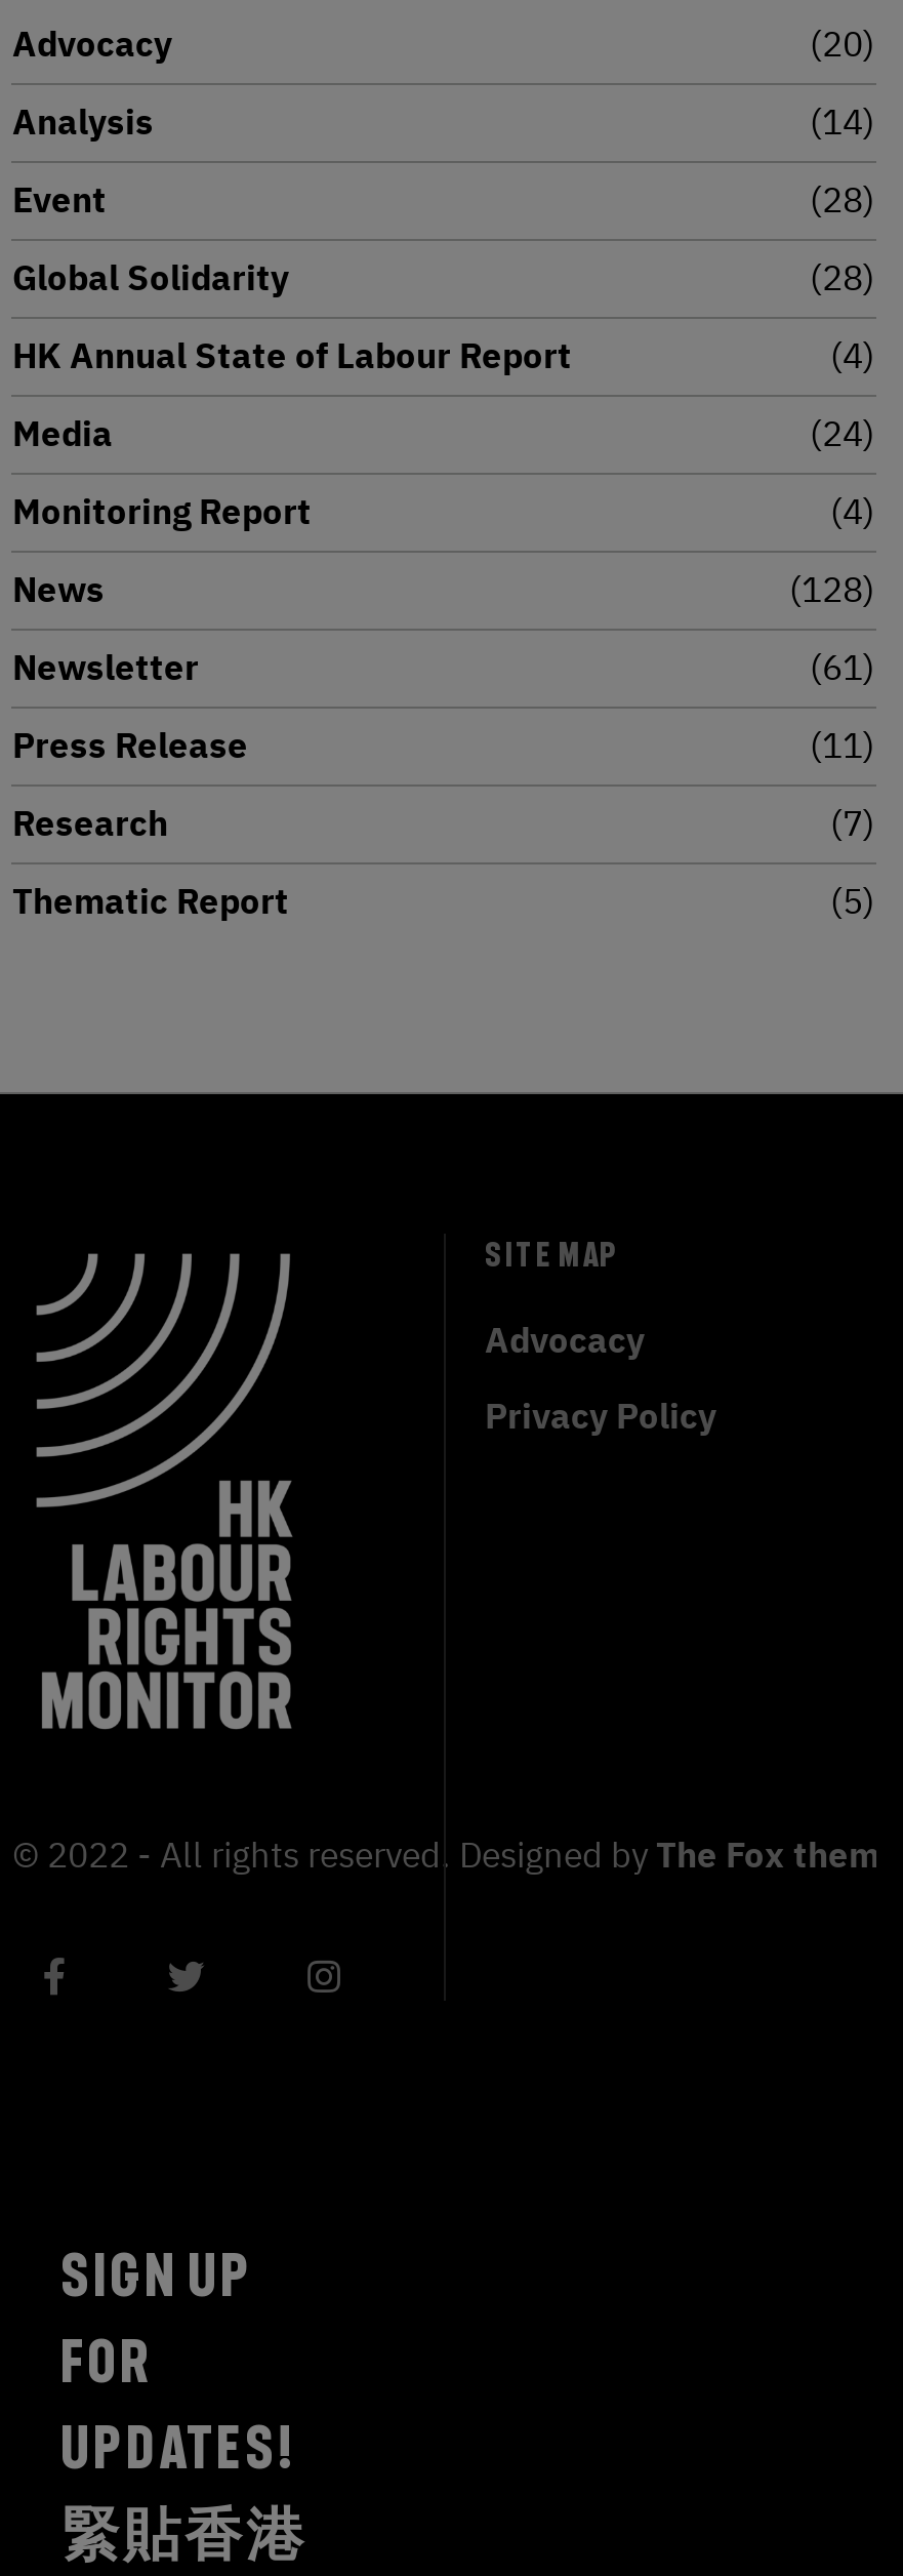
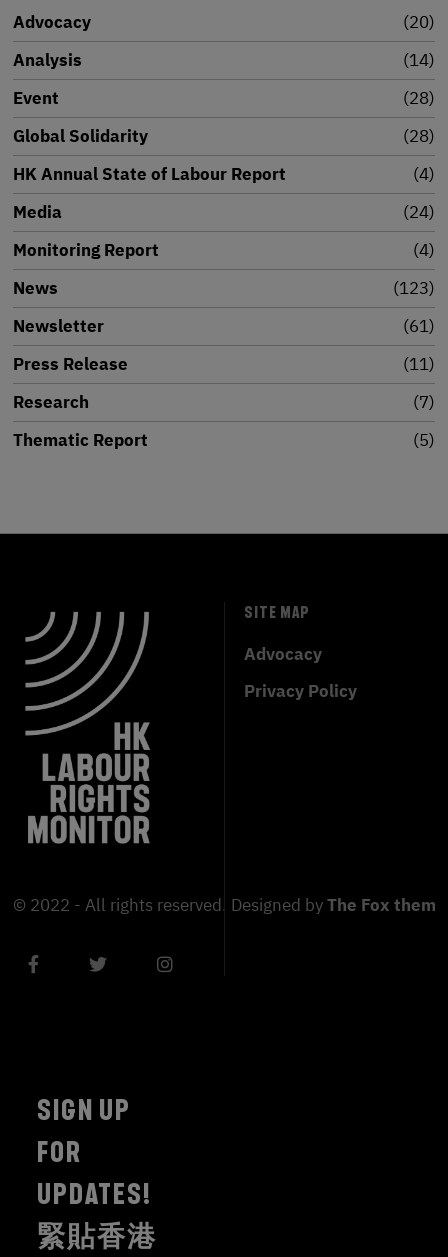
[802,566,863,612] 128 -> [398,277,428,299] 123

